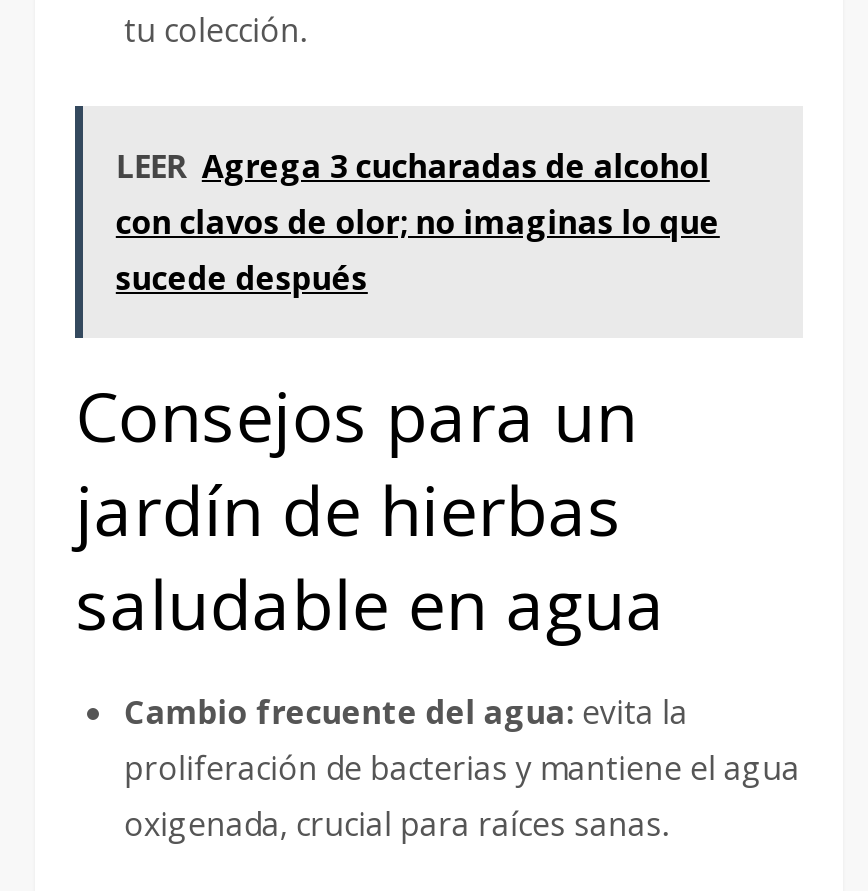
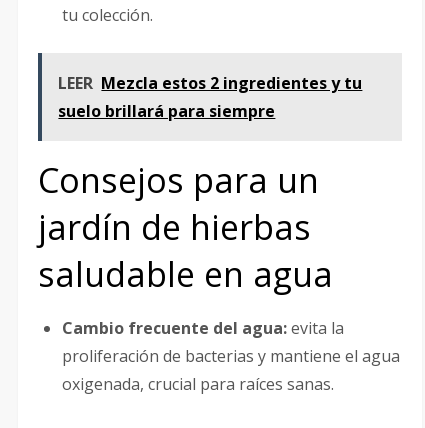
[116,145,720,301] LEER Agrega 3 cucharadas de alcohol | con clavos de olor; no imaginas lo que | sucede después -> [58,72,362,122] LEER Mezcla estos 2 ingredientes y tu | suelo brillará para siempre

